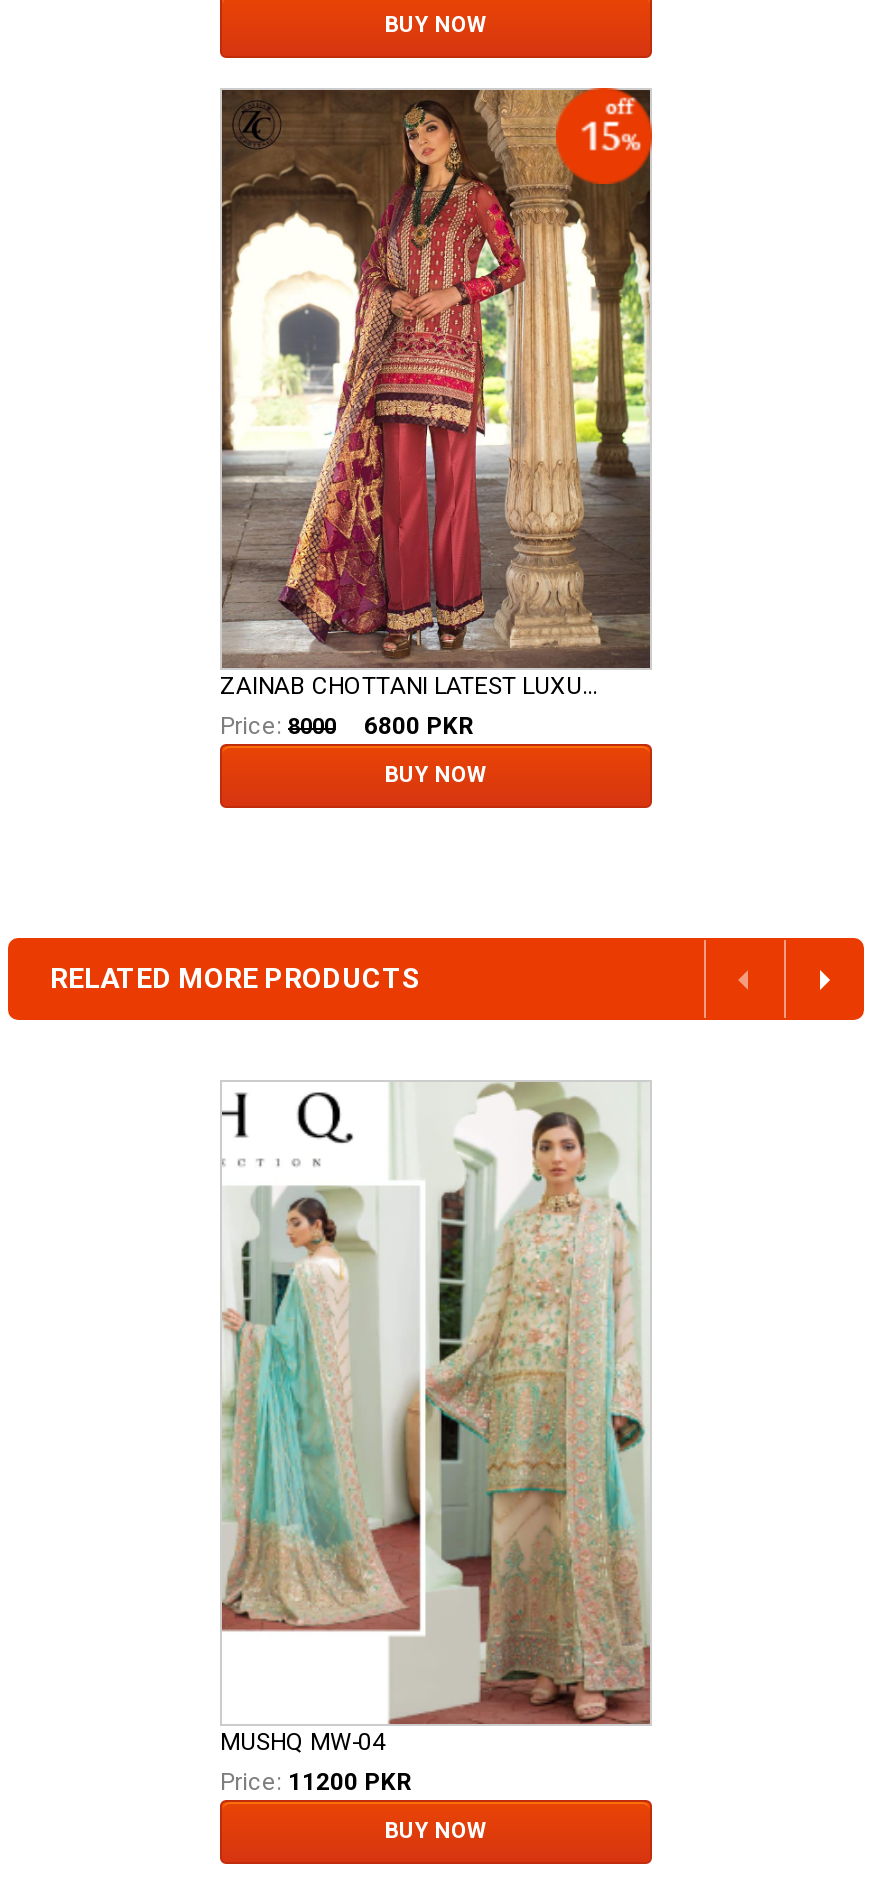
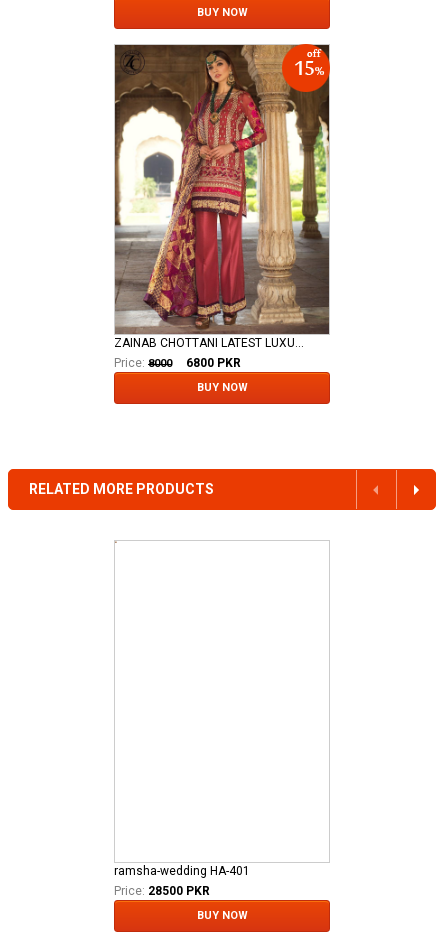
[220,1080,652,1726] [image] -> none
[220,1727,412,1795] MUSHQ MW-04 | Price: 11200 PKR -> [114,864,250,898] ramsha-wedding HA-401 | Price: 28500 PKR

